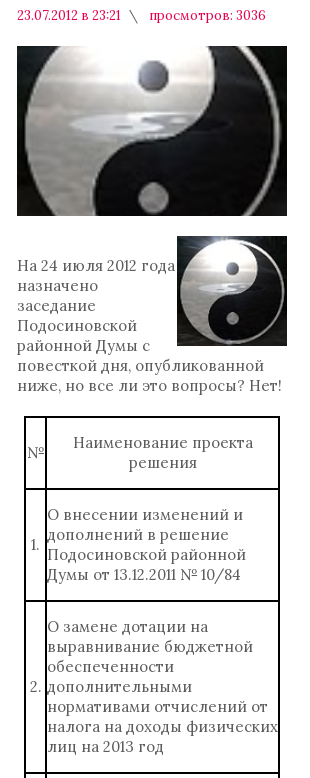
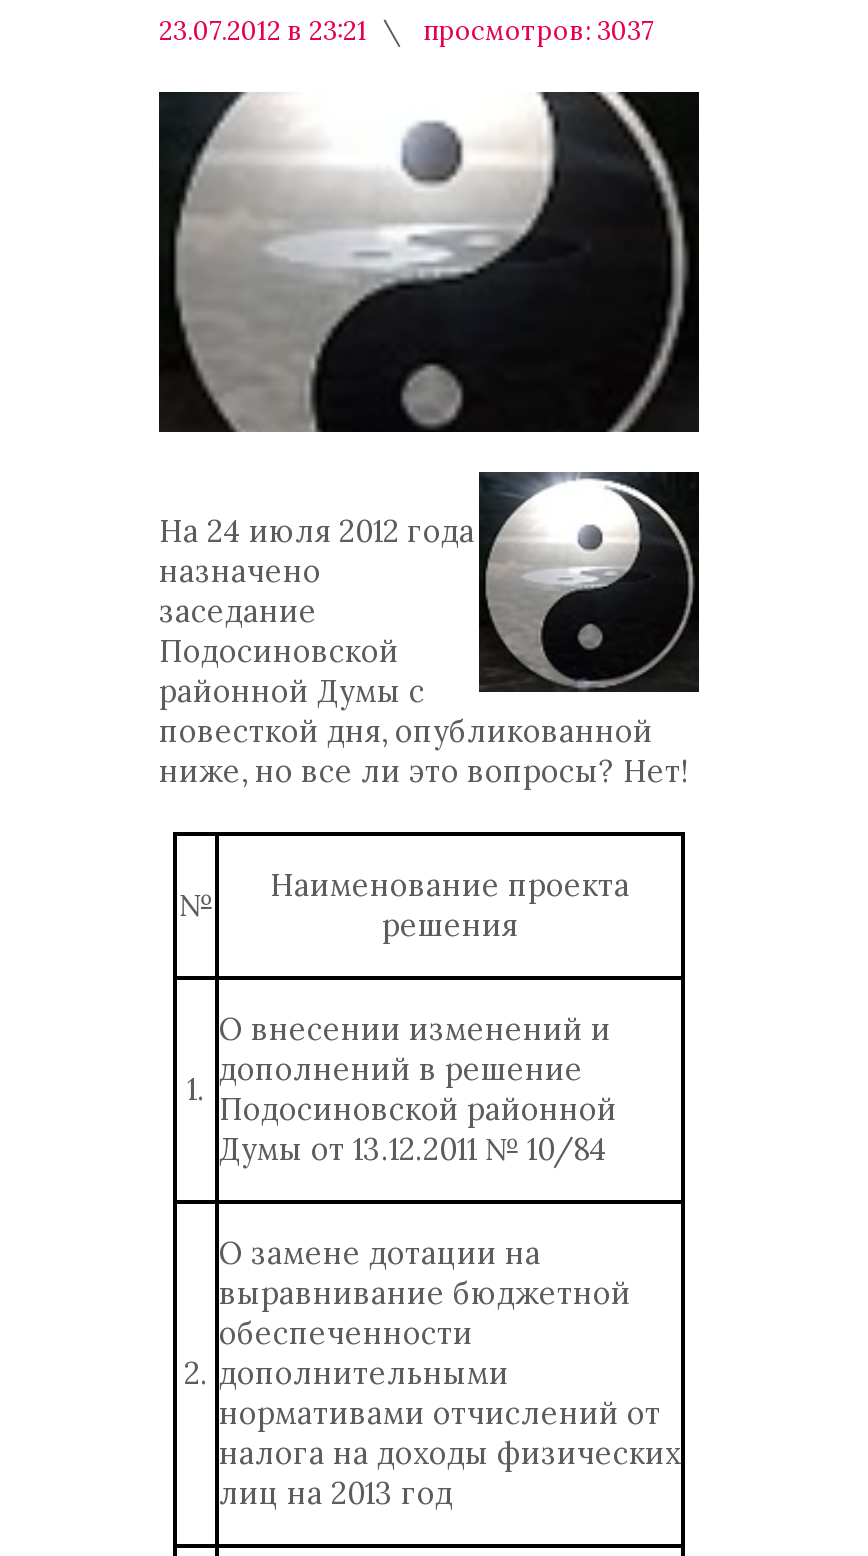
[17,7,266,24] 23.07.2012 в 23:21 просмотров: 3036 -> [159,14,655,48] 23.07.2012 в 23:21 просмотров: 3037

